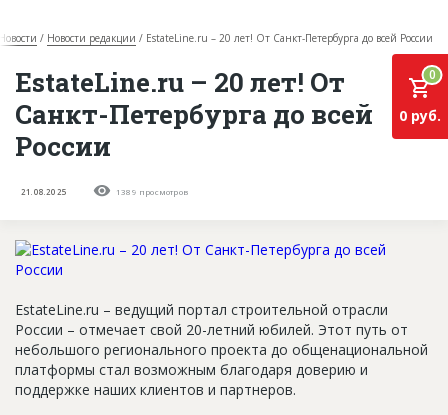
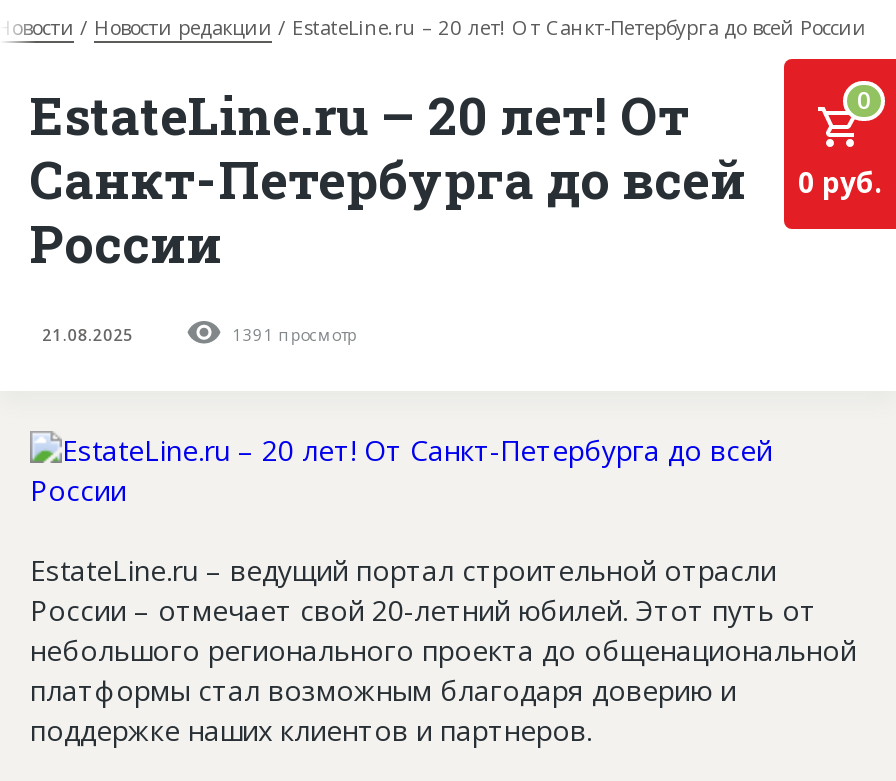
[116,185,188,196] 1389 просмотров -> [232,322,357,344] 1391 просмотр

